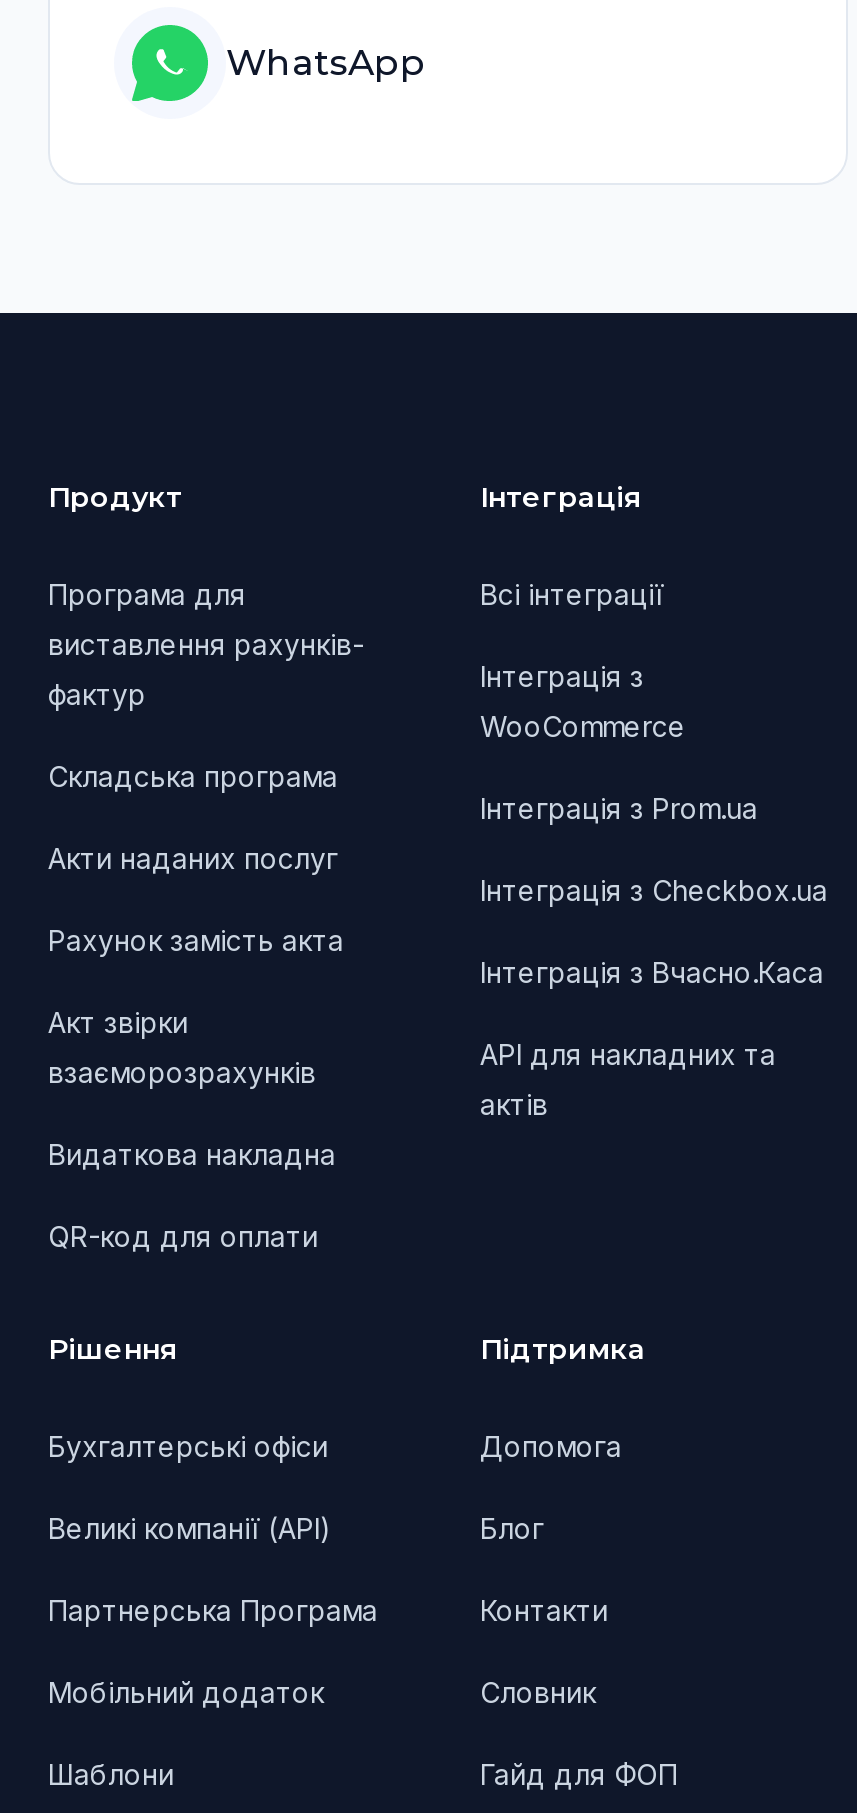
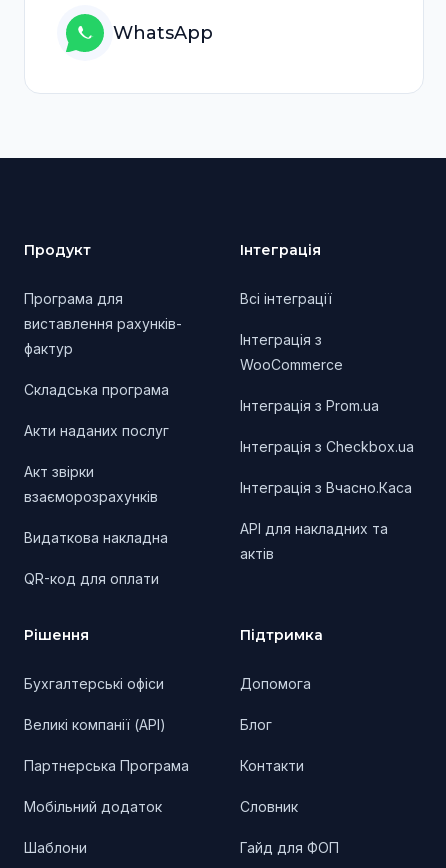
[48,924,344,958] Рахунок замість акта -> none

